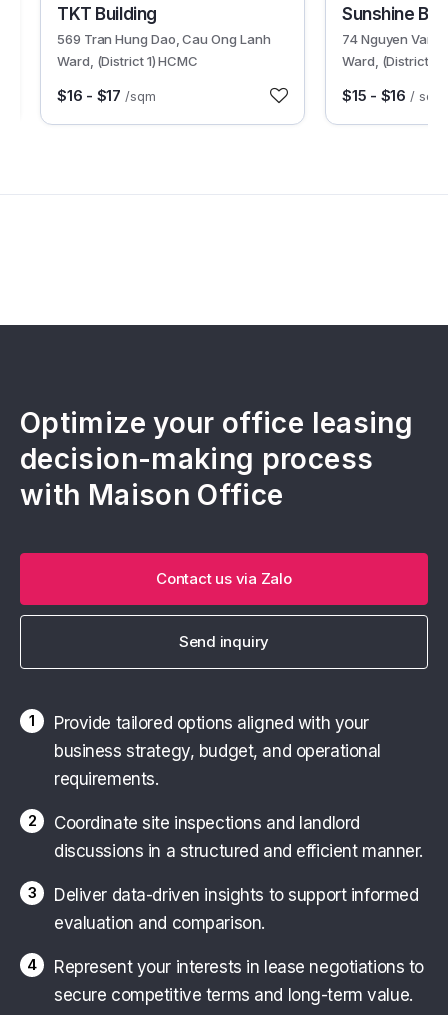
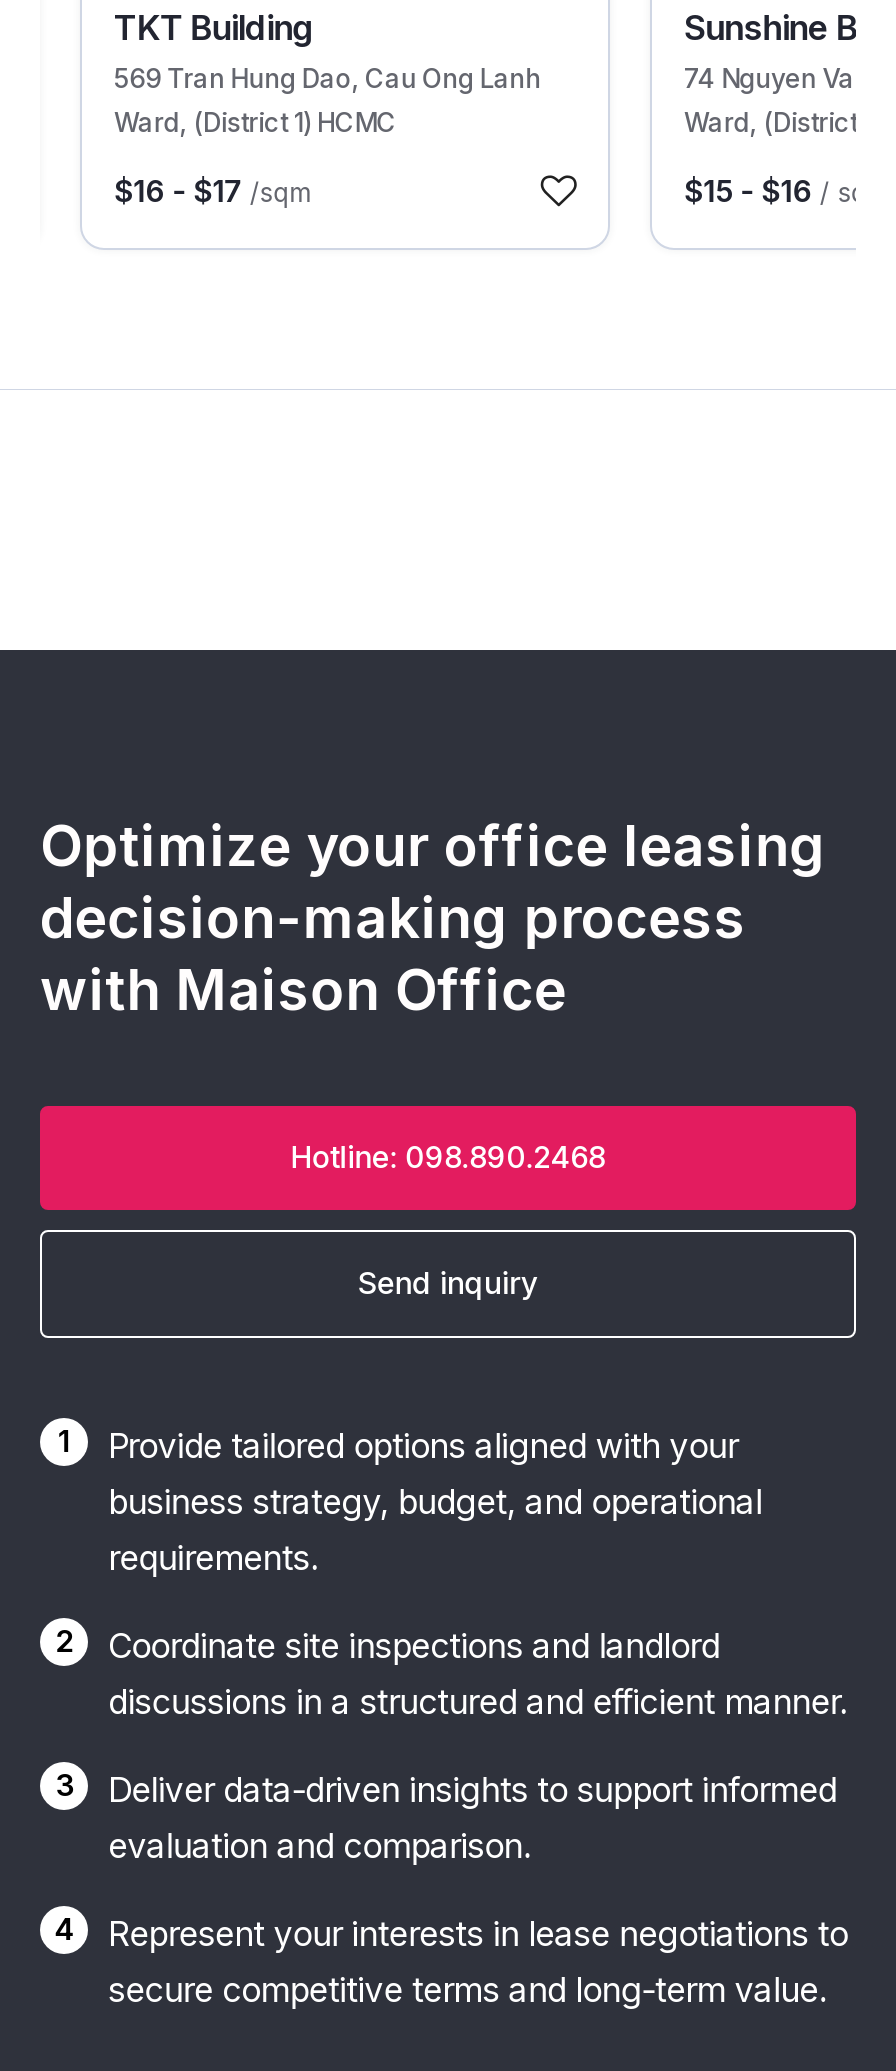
[156,569,292,588] Contact us via Zalo -> [291,1139,605,1177] Hotline: 098.890.2468

